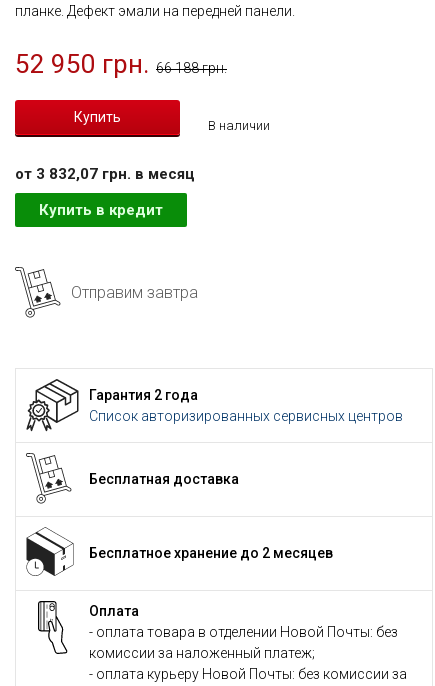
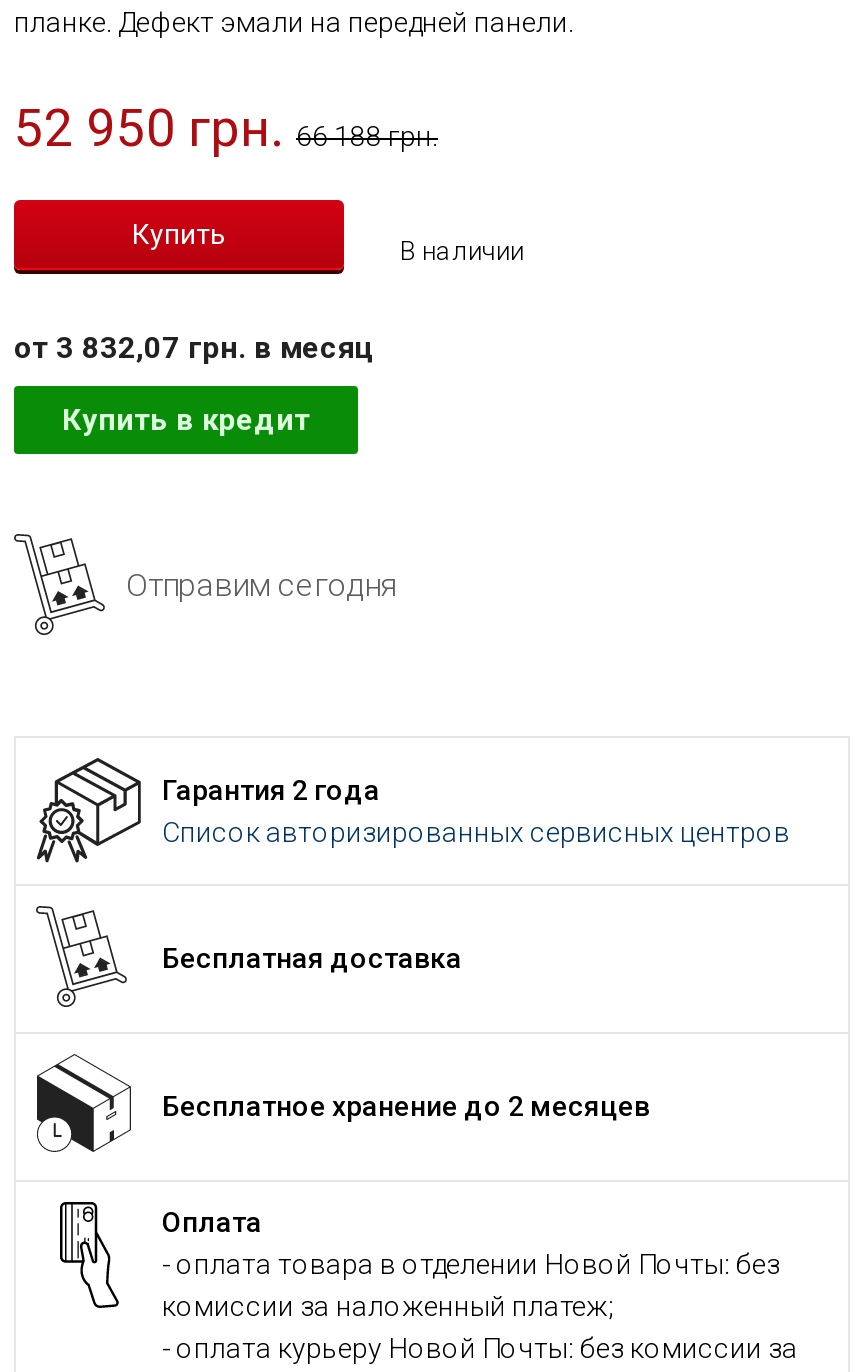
[71,282,198,301] Отправим завтра -> [126,565,396,603] Отправим сегодня

